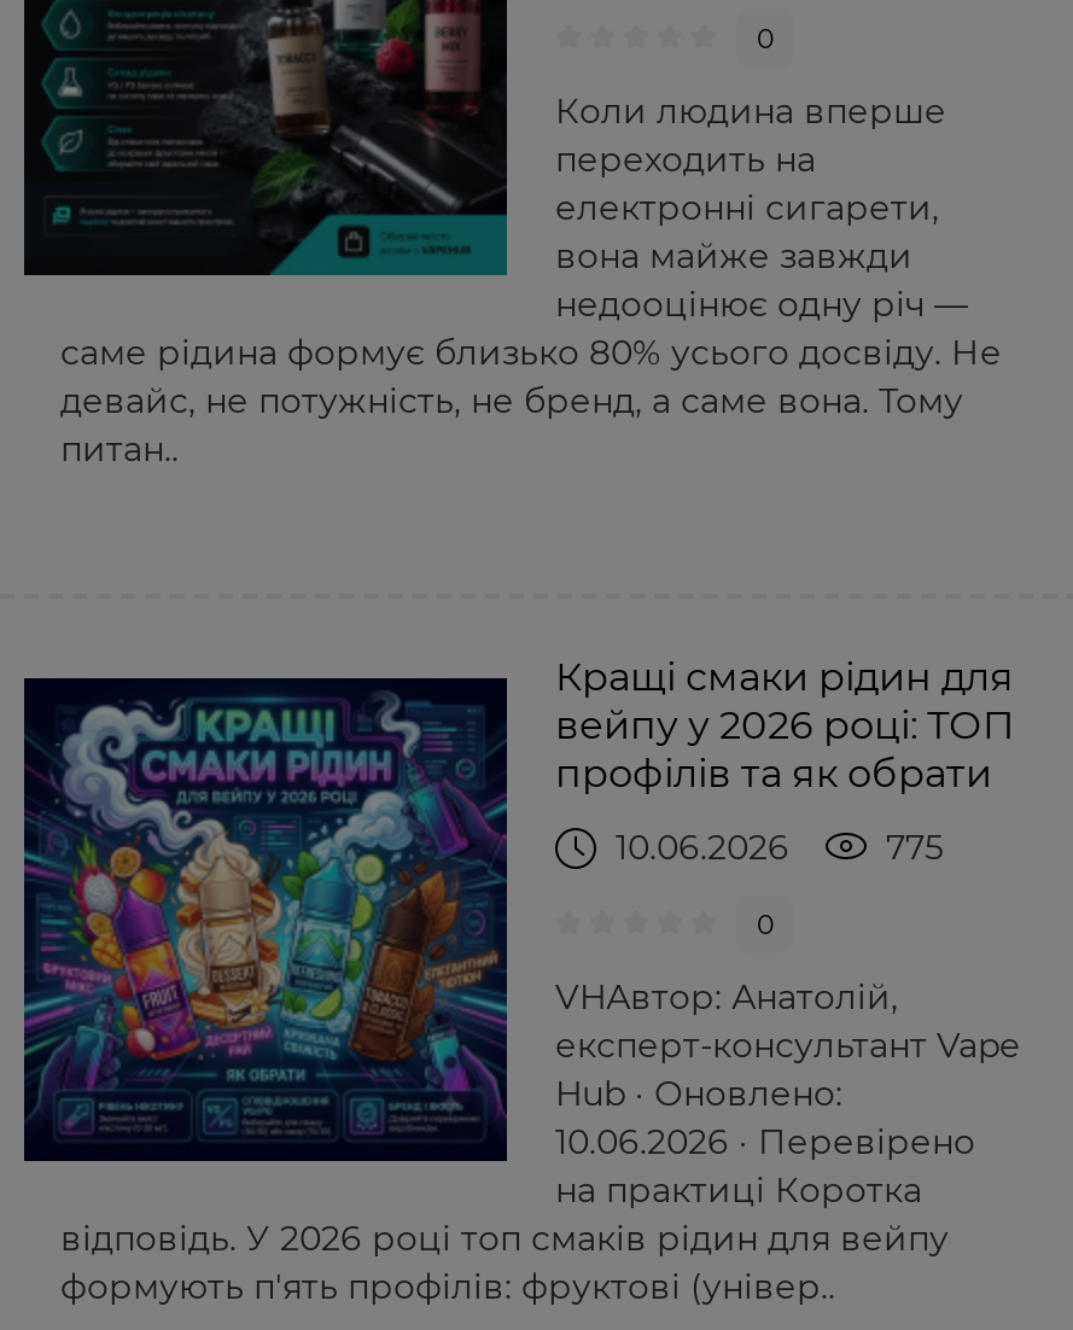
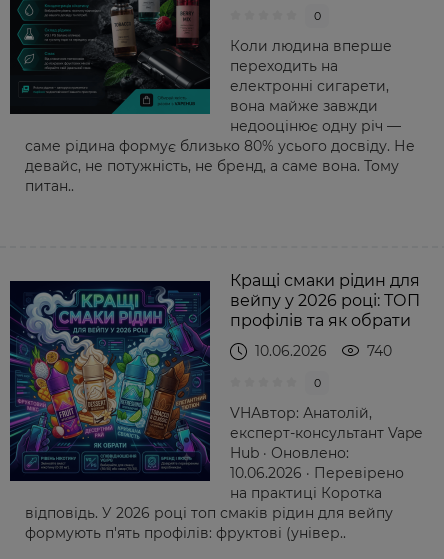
[886,826,944,869] 775 -> [367,342,392,360] 740

